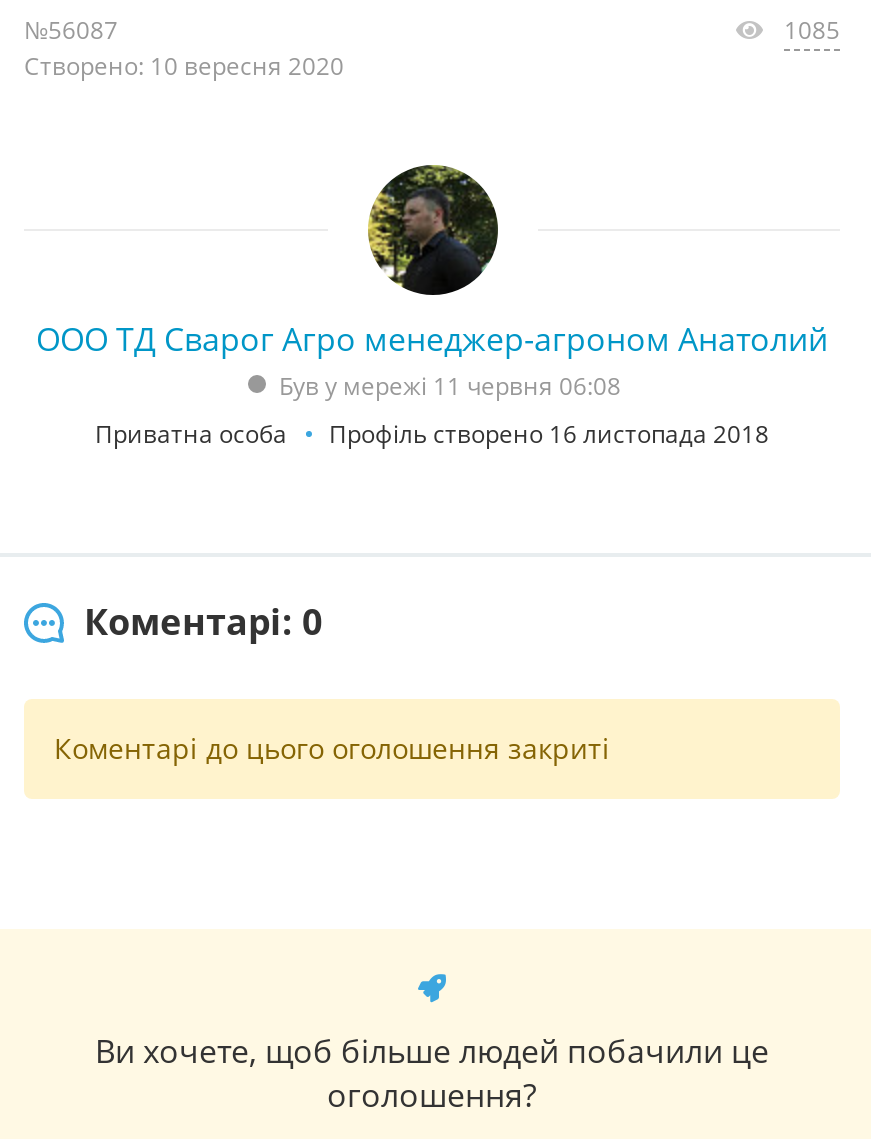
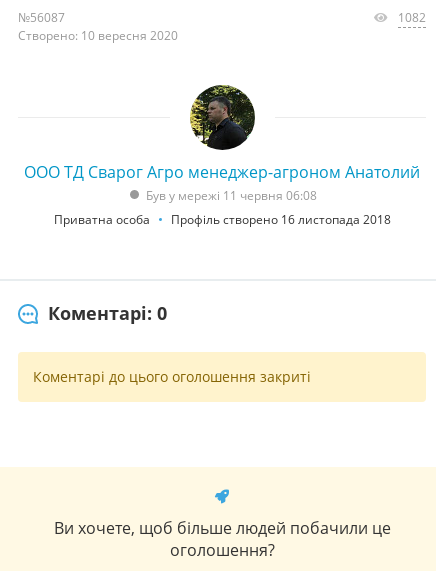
[784,12,840,46] 1085 -> [398,9,426,26] 1082

